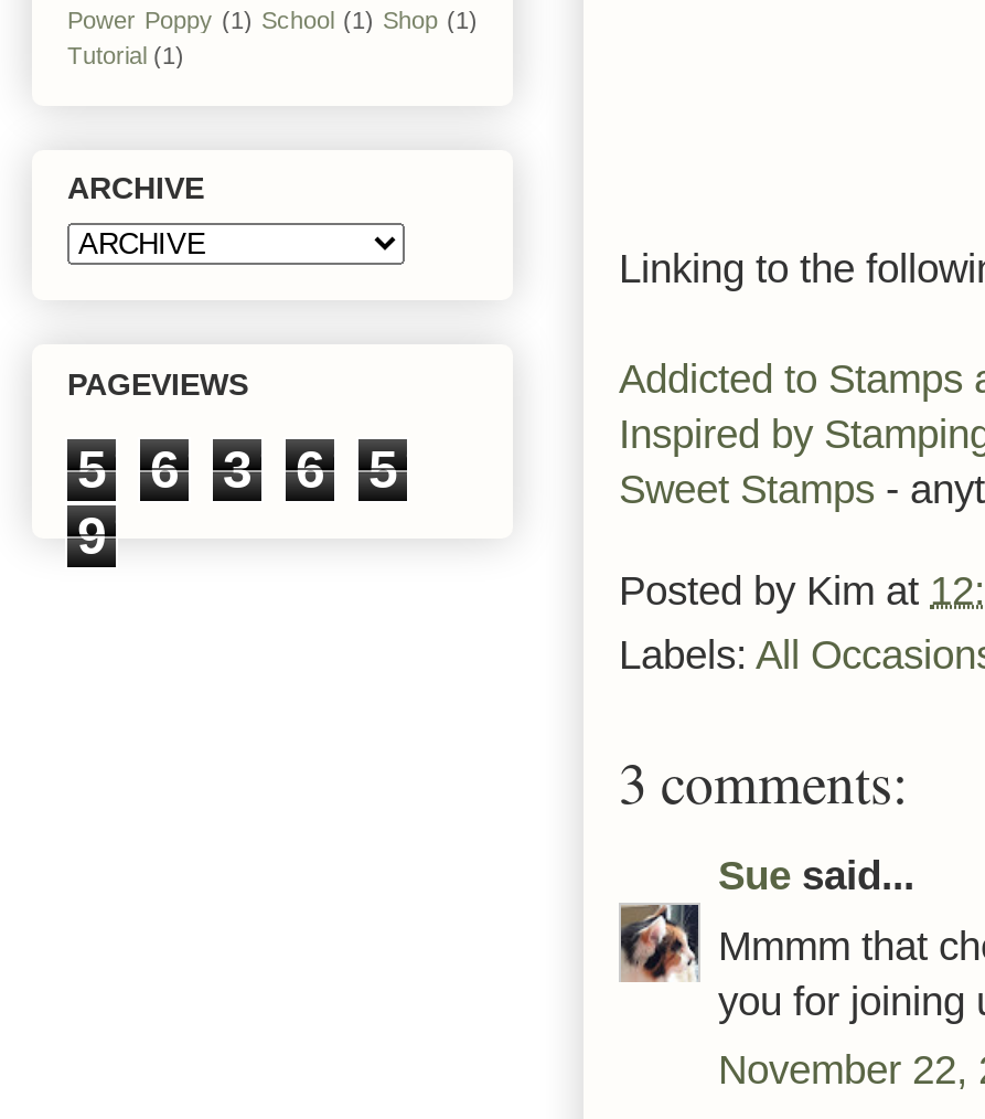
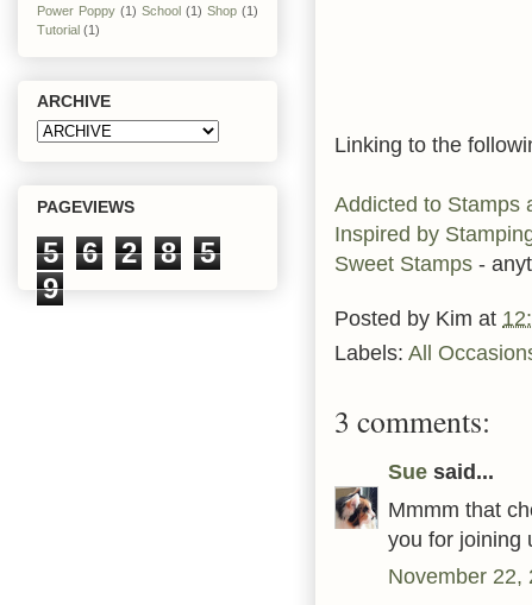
[223,438,251,498] 3 -> [121,236,136,268] 2
[296,438,324,498] 6 -> [160,236,176,268] 8

